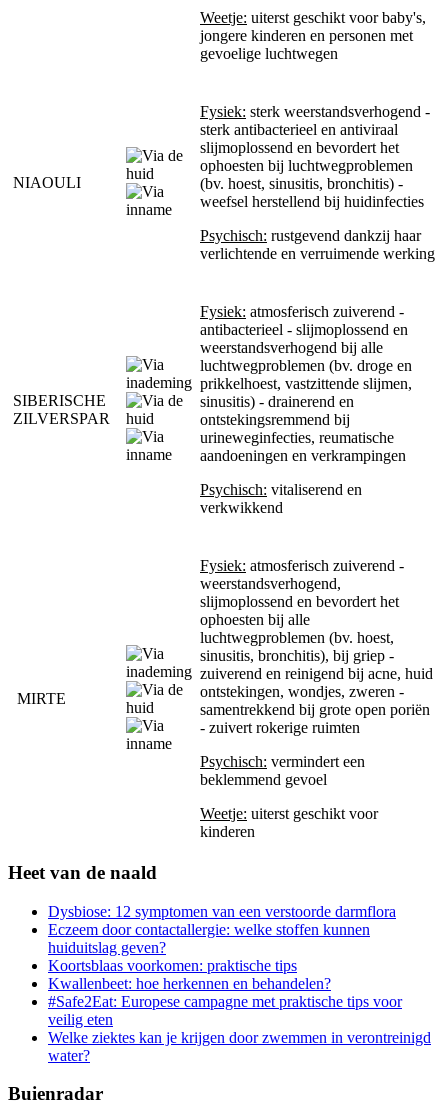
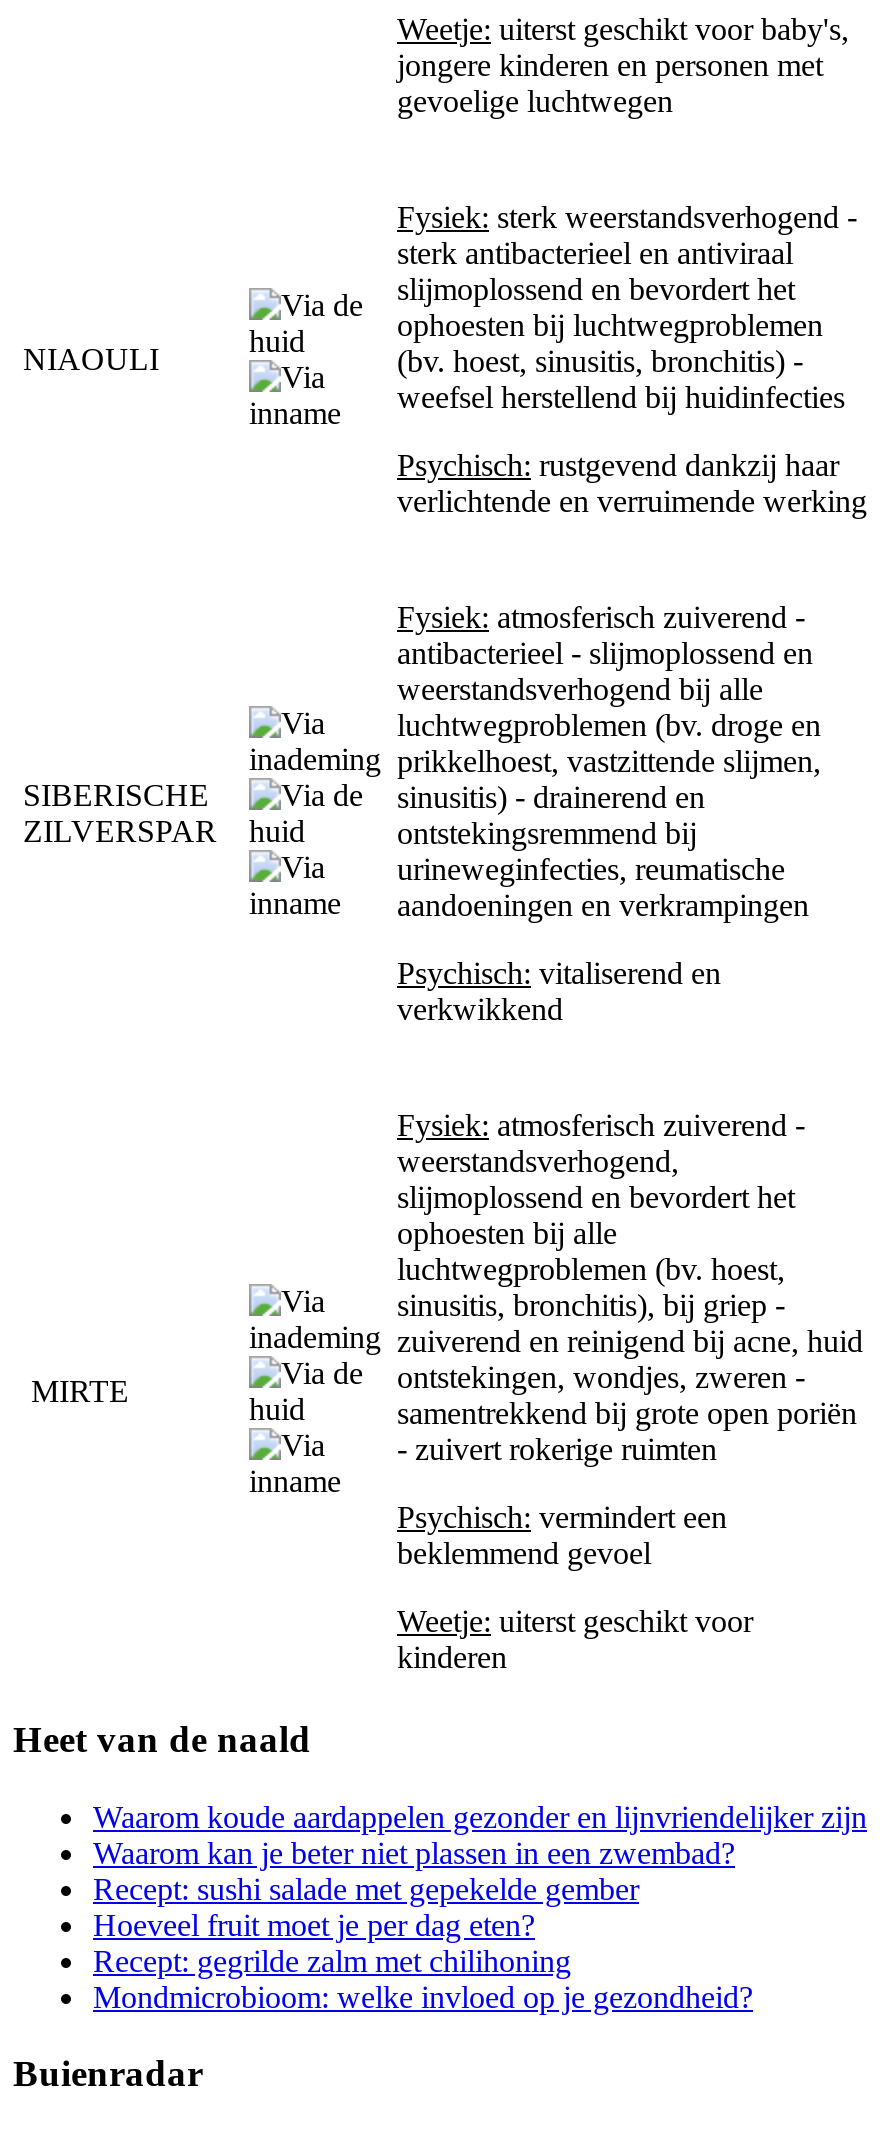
[48,903,431,1064] Dysbiose: 12 symptomen van een verstoorde darmflora | Eczeem door contactallergie: welke stoffen kunnen | huiduitslag geven? | Koortsblaas voorkomen: praktische tips | Kwallenbeet: hoe herkennen en behandelen? | #Safe2Eat: Europese campagne met praktische tips voor | veilig eten | Welke ziektes kan je krijgen door zwemmen in verontreinigd | water? -> [93,1799,867,2013] Waarom koude aardappelen gezonder en lijnvriendelijker zijn | Waarom kan je beter niet plassen in een zwembad? | Recept: sushi salade met gepekelde gember | Hoeveel fruit moet je per dag eten? | Recept: gegrilde zalm met chilihoning | Mondmicrobioom: welke invloed op je gezondheid?

